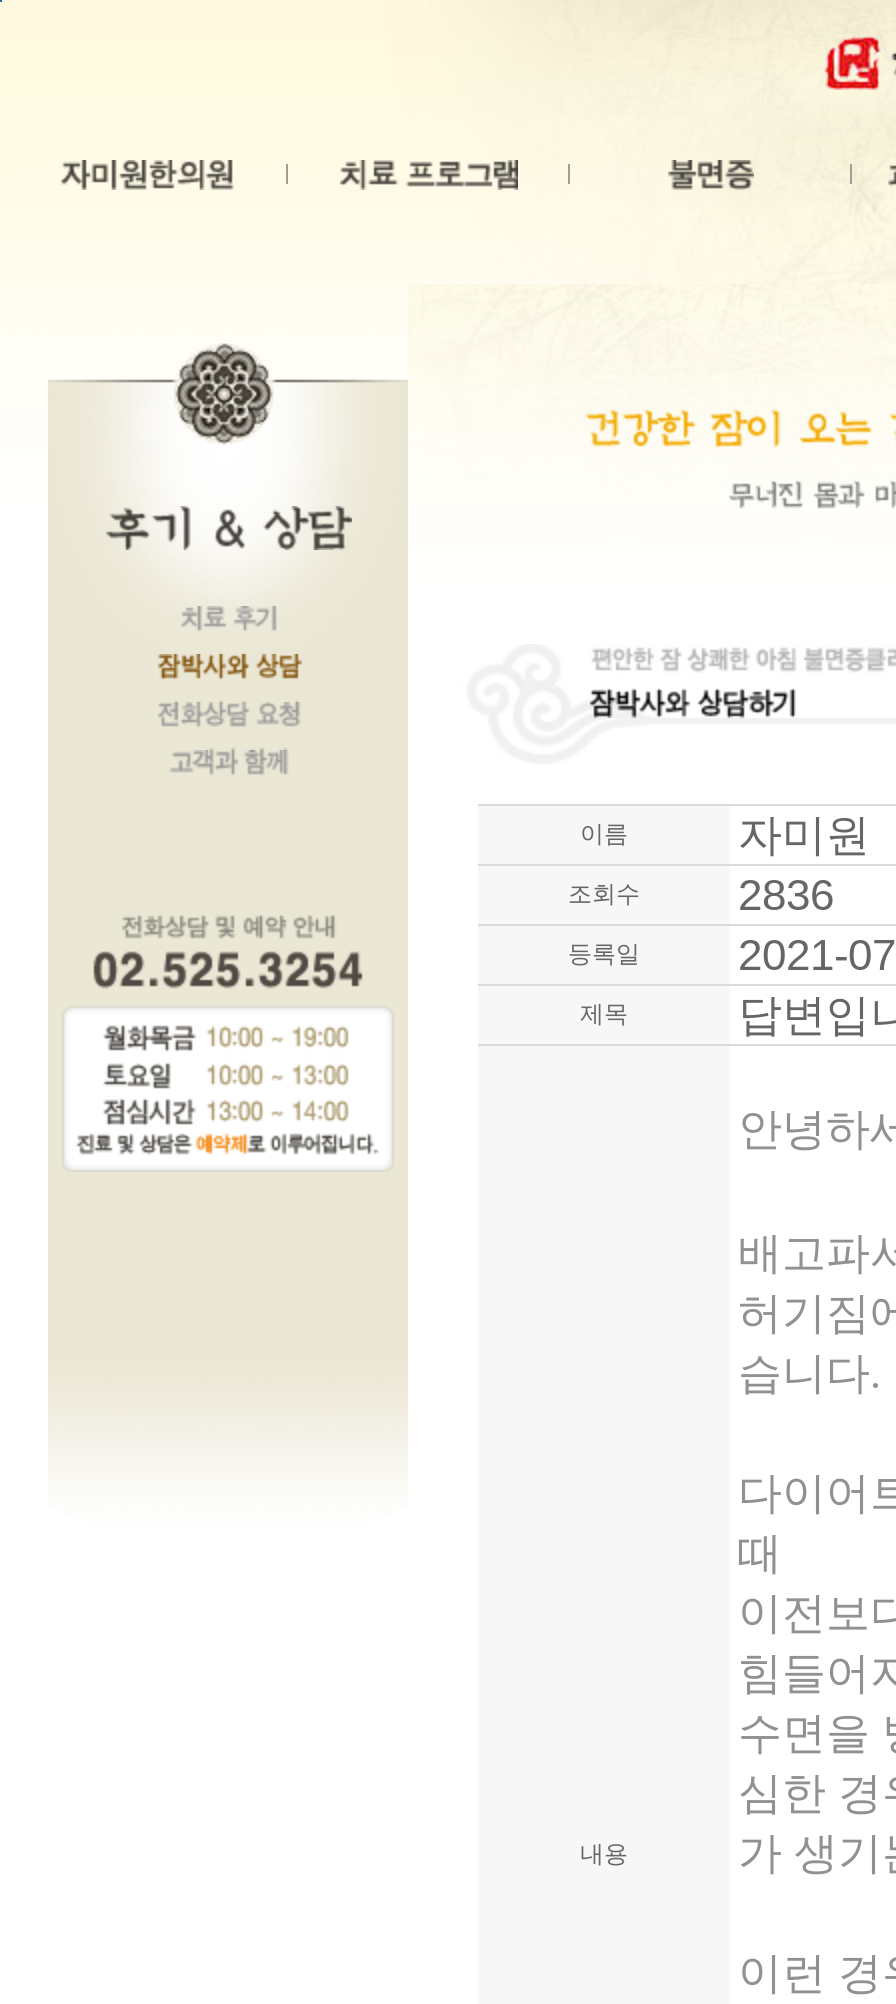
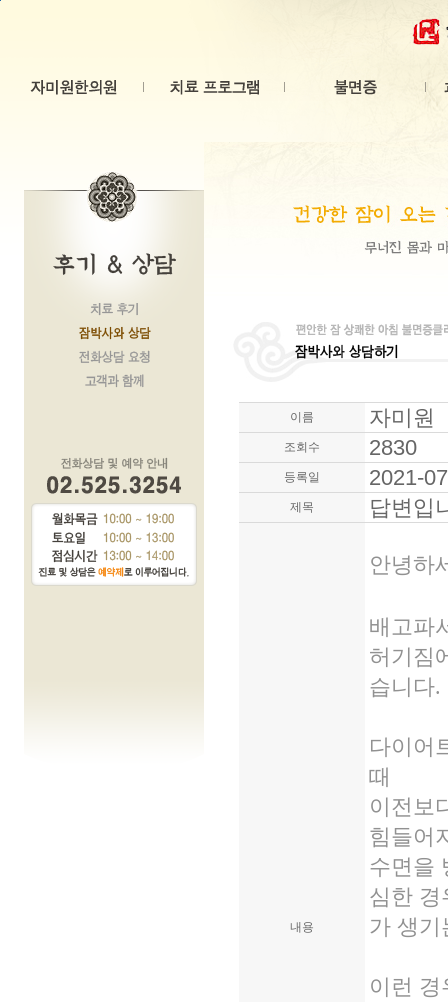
[738,870,834,920] 2836 -> [369,435,417,460] 2830

